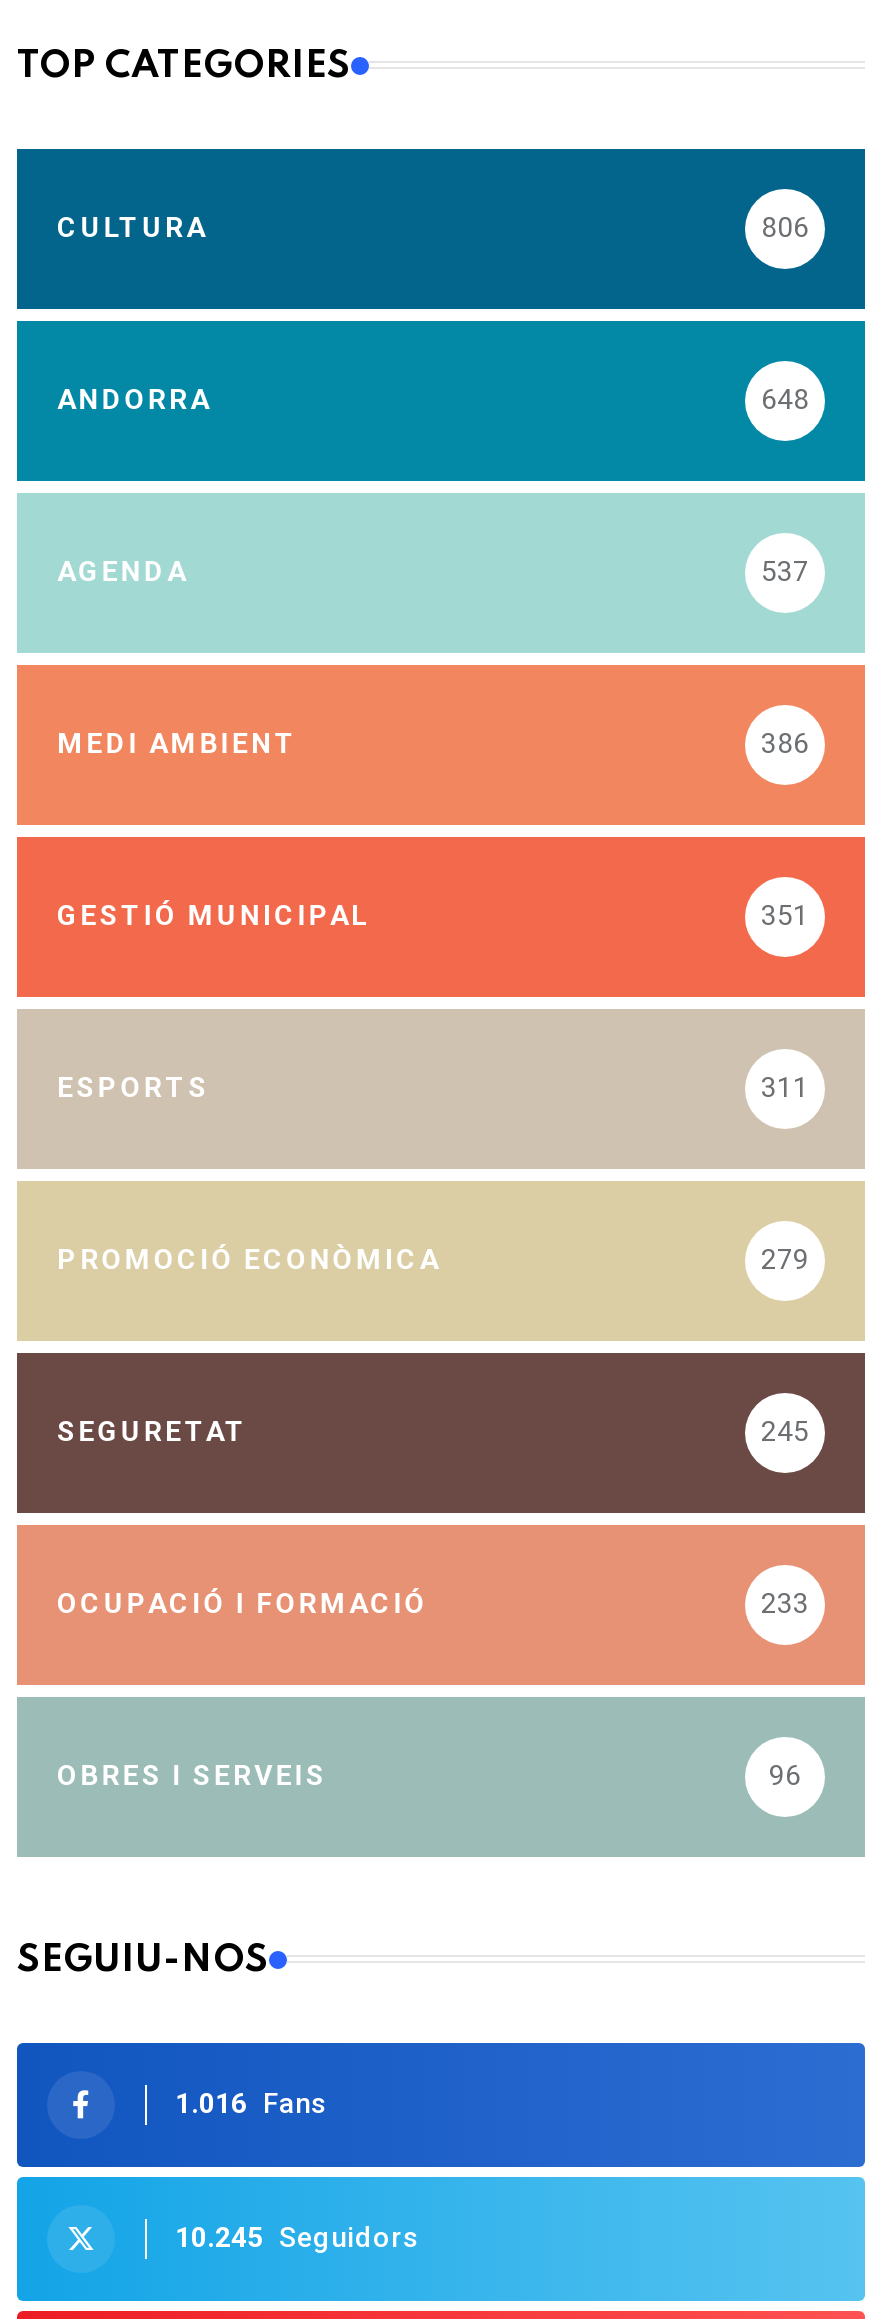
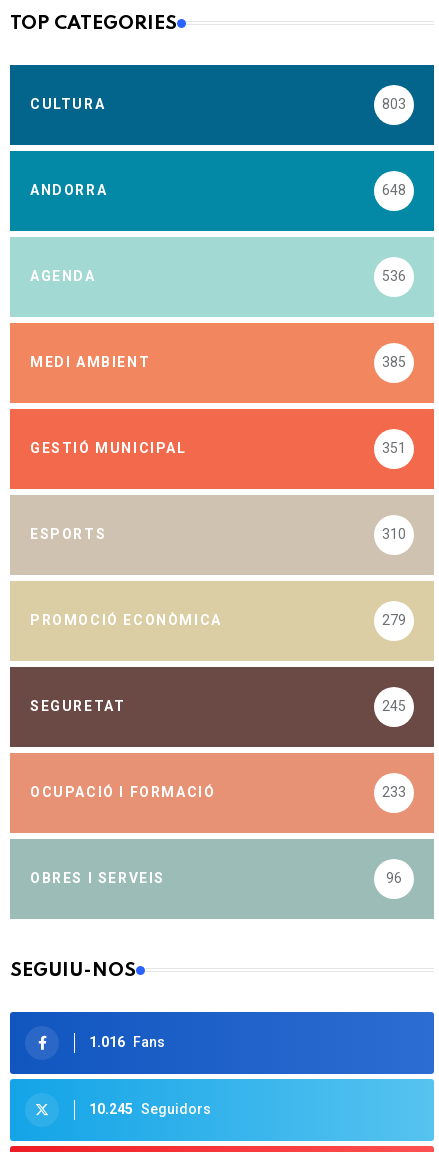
[761,212,809,244] 806 -> [382,96,406,112] 803
[761,556,809,588] 537 -> [382,268,406,284] 536
[761,728,809,760] 386 -> [382,354,406,370] 385
[761,1072,809,1104] 311 -> [382,526,406,542] 310

